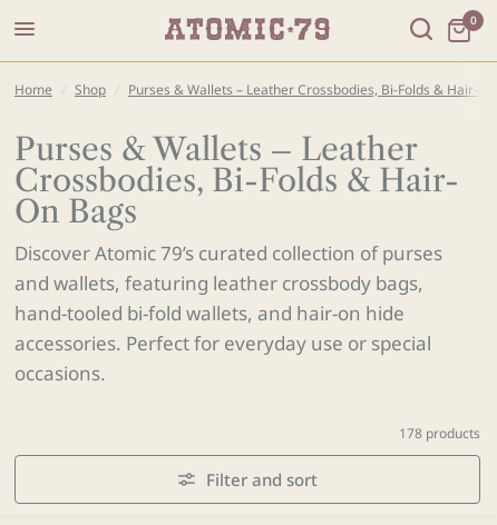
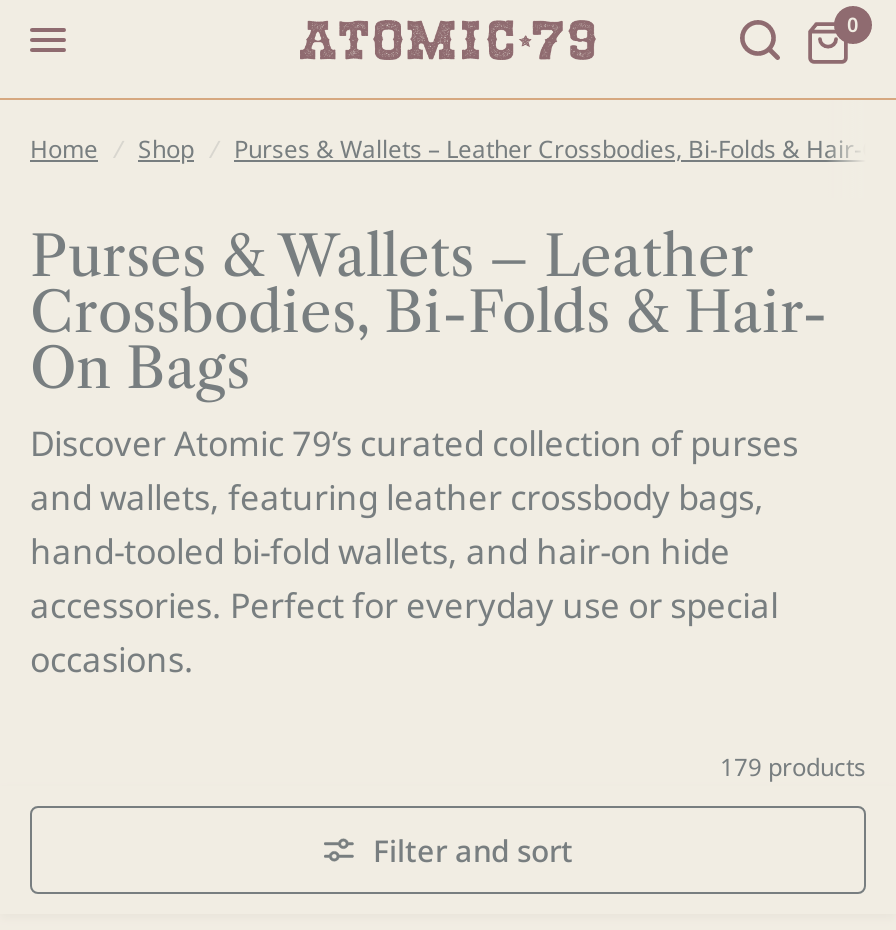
[399,424,480,443] 178 products -> [720,750,866,784] 179 products

